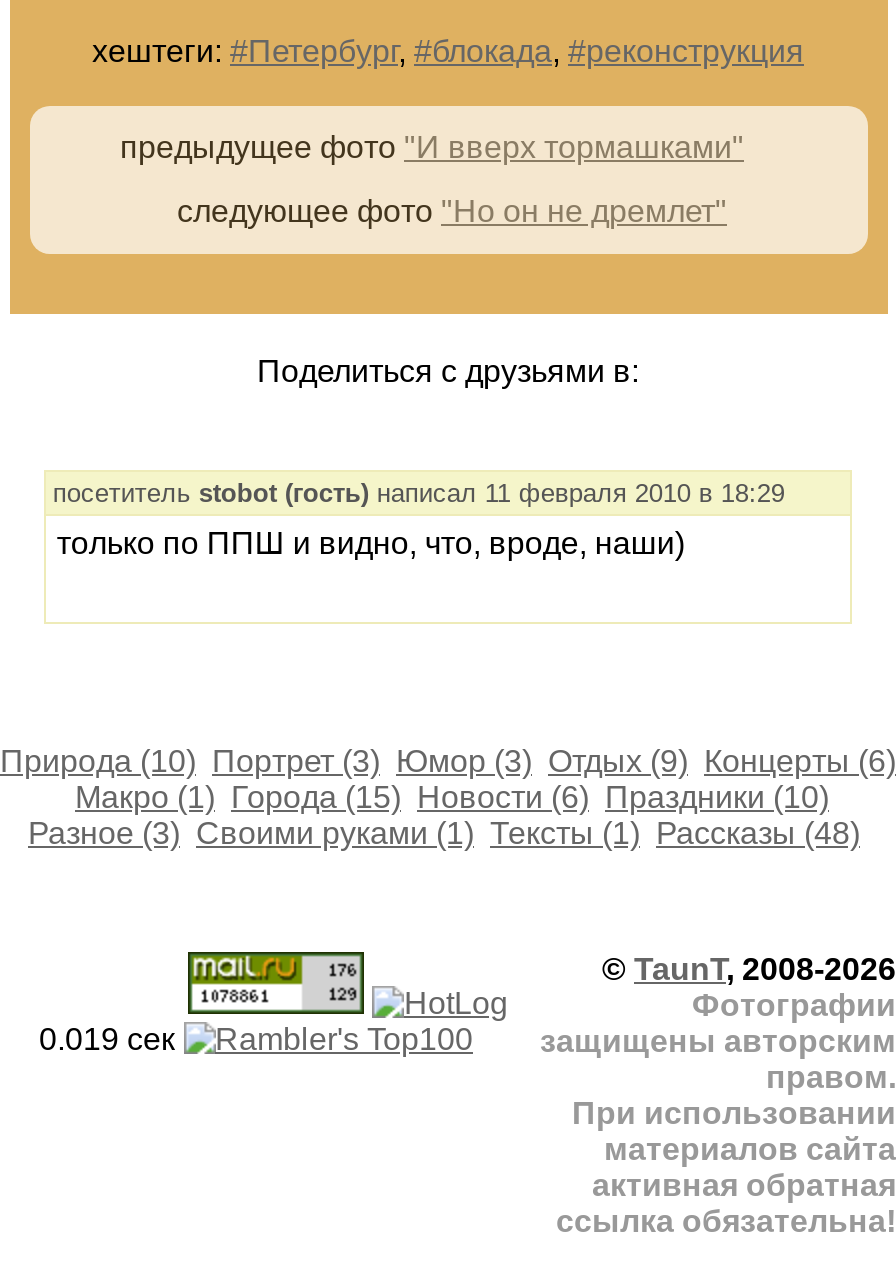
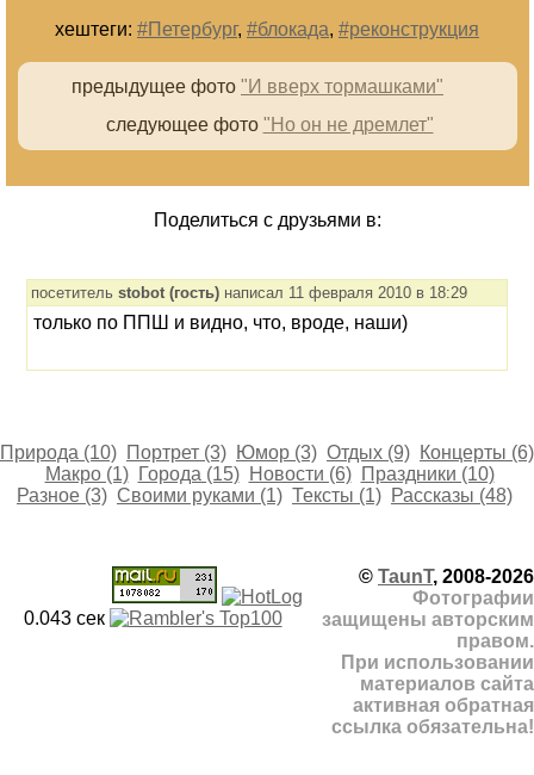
[39,1022,175,1056] 0.019 cек -> [23,608,104,628] 0.043 cек

